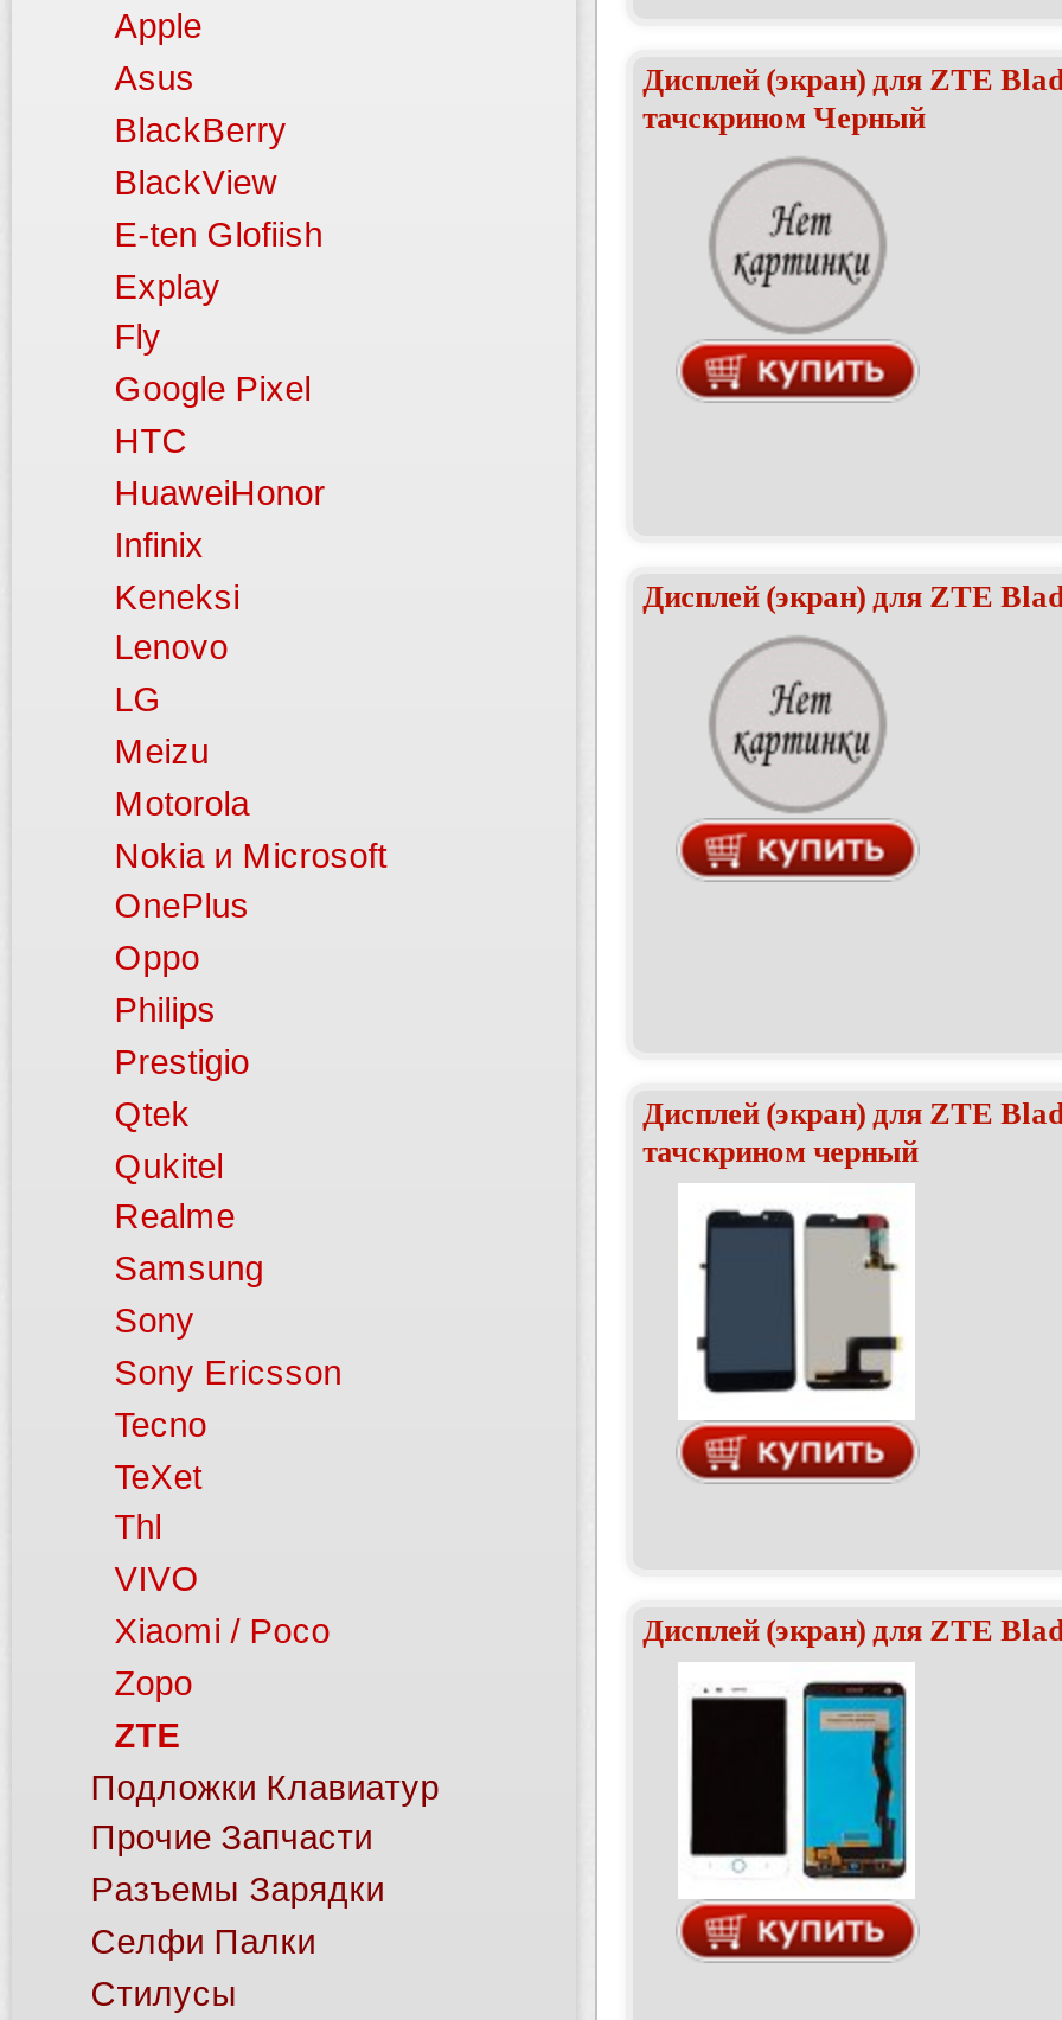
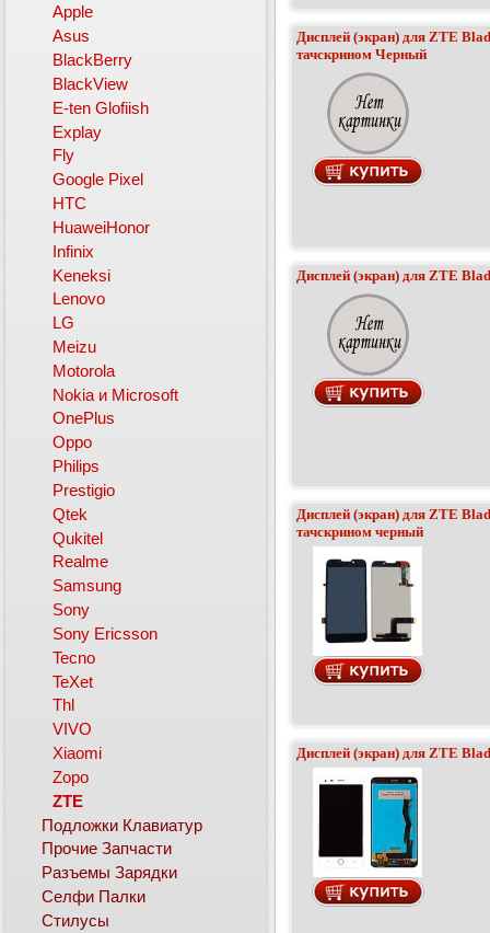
[114,1612,330,1650] Xiaomi / Poco -> [53,745,102,762] Xiaomi

